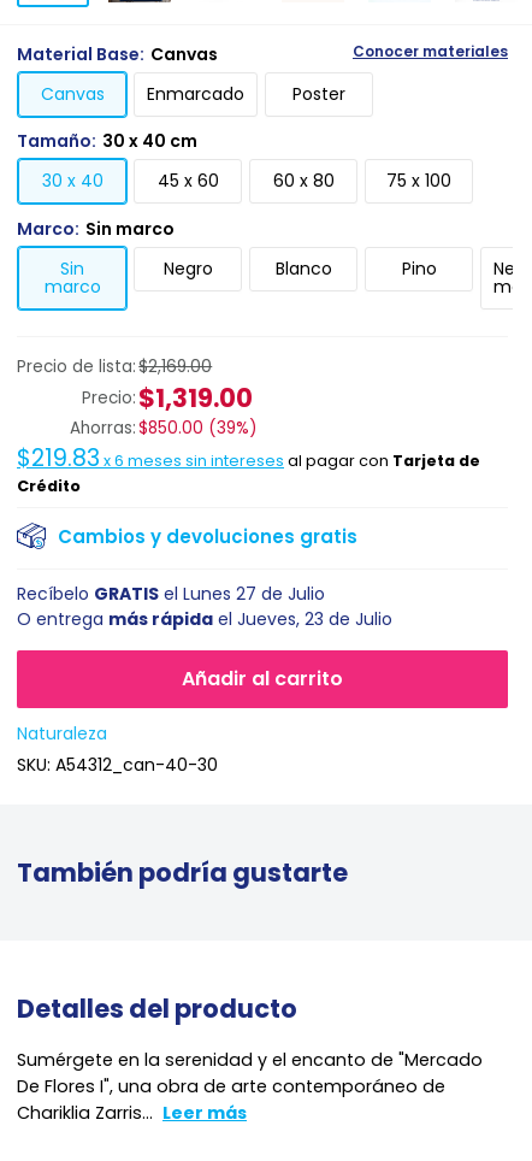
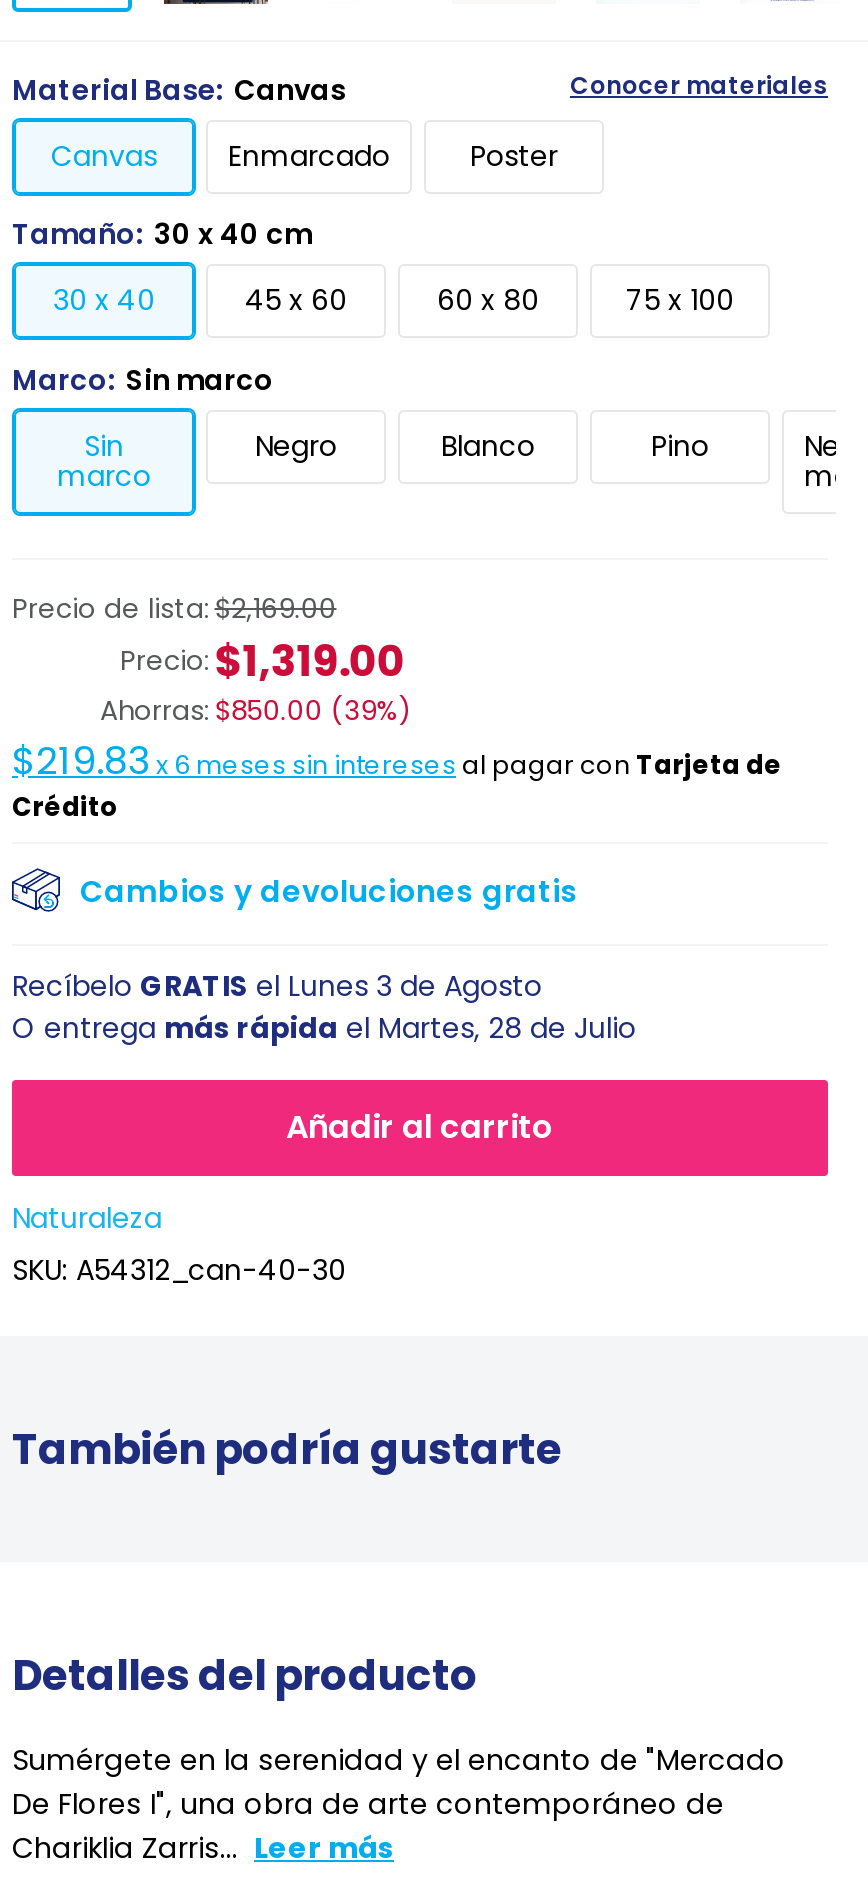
[17,582,325,606] Recíbelo GRATIS el Lunes 27 de Julio -> [12,966,542,1006] Recíbelo GRATIS el Lunes 3 de Agosto
[17,607,392,631] O entrega más rápida el Jueves, 23 de Julio -> [12,1008,636,1048] O entrega más rápida el Martes, 28 de Julio

